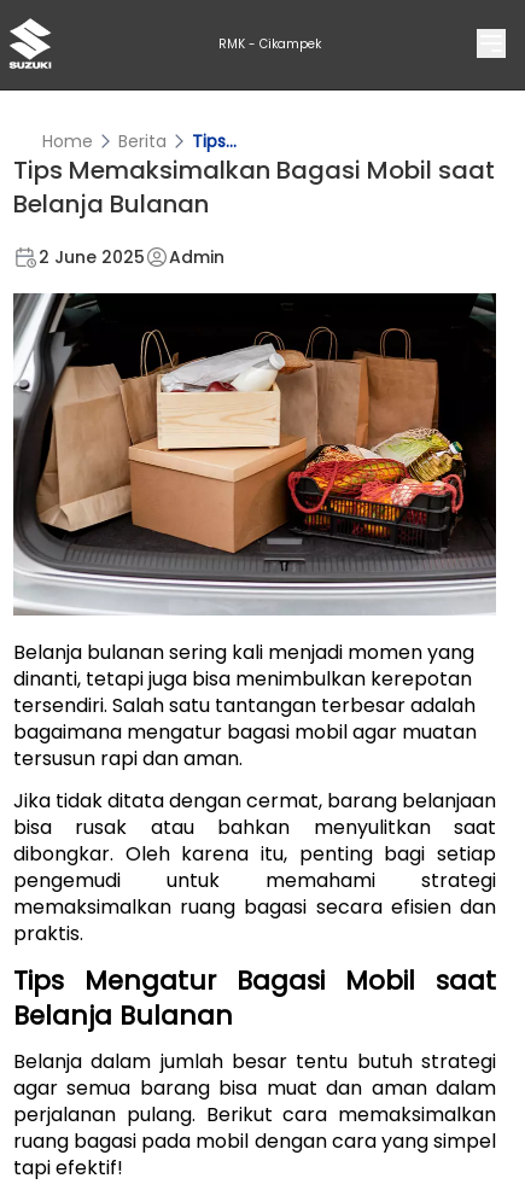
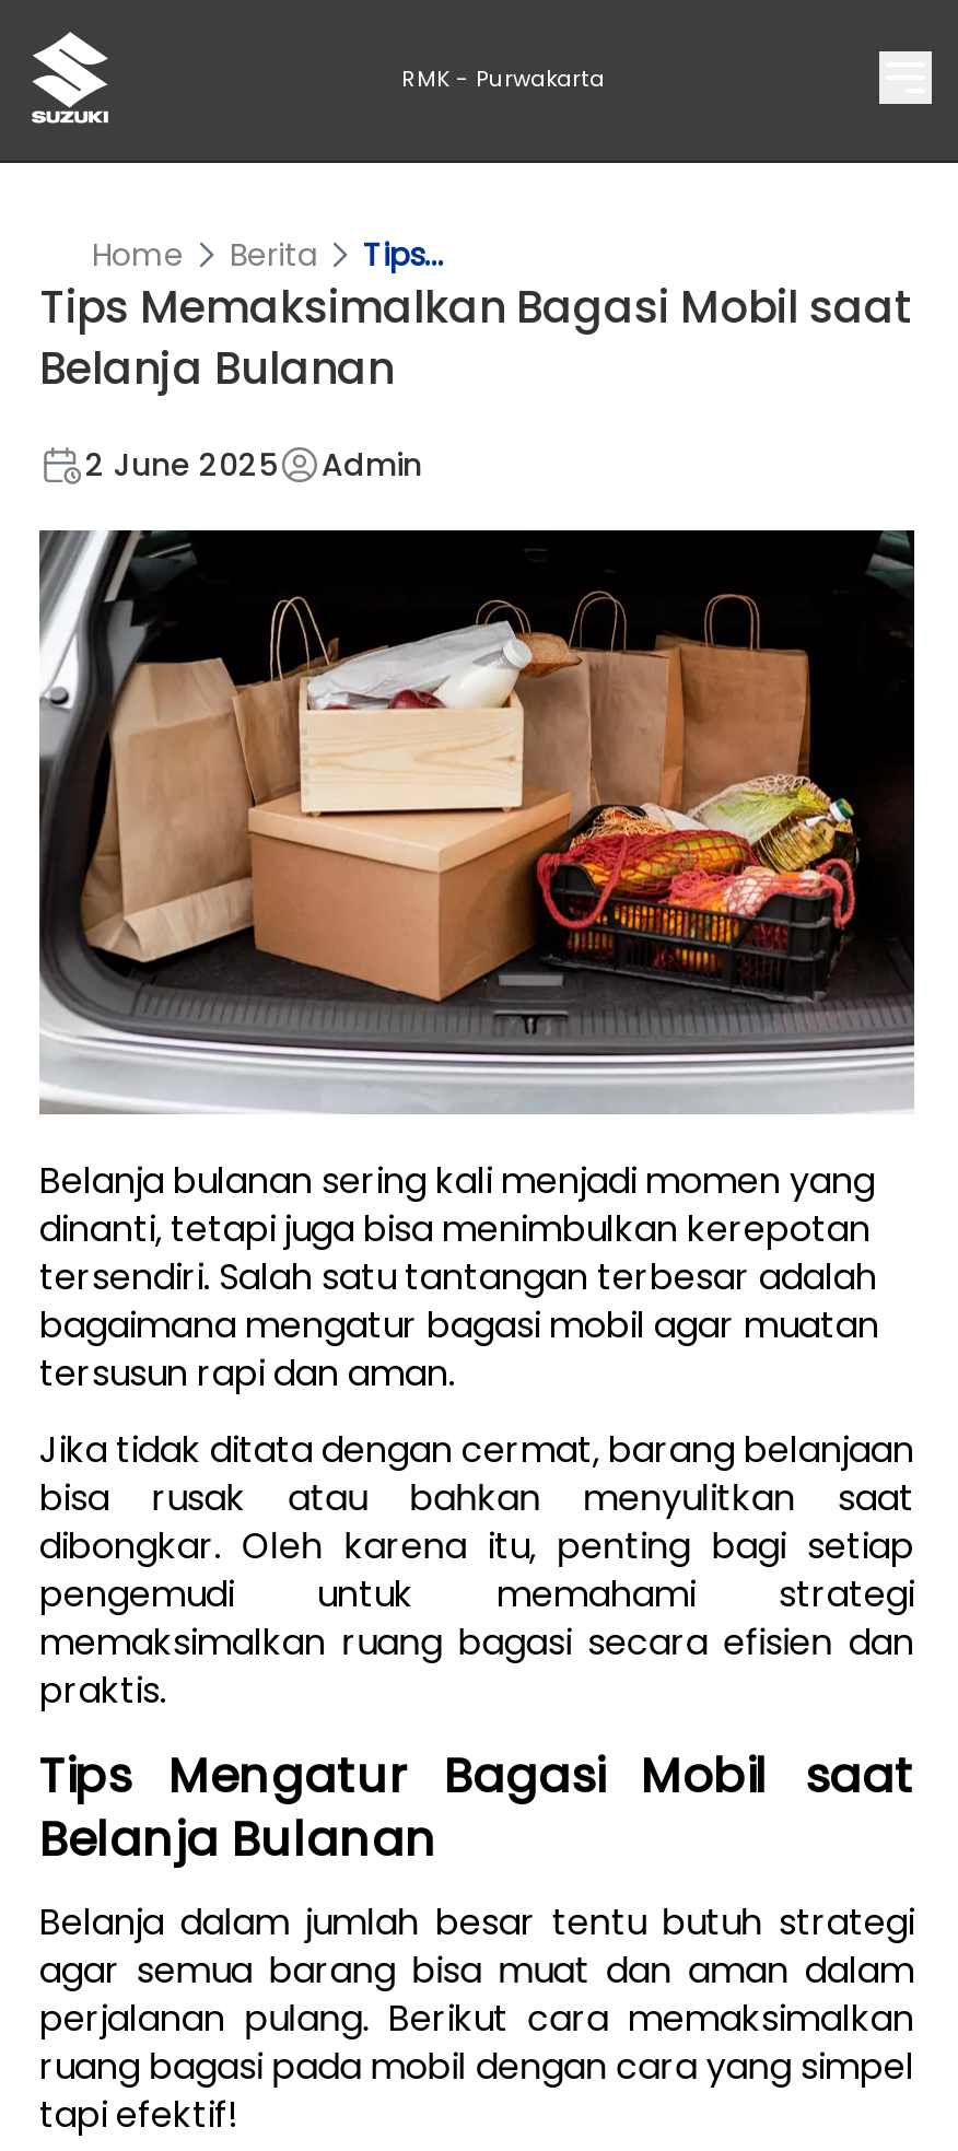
[218,34,320,52] RMK - Cikampek -> [401,61,605,94] RMK - Purwakarta

